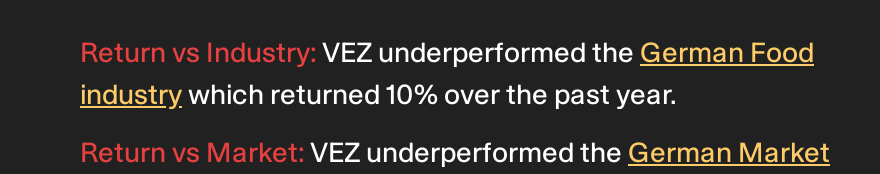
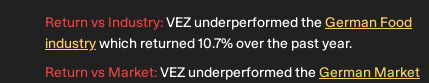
[80,77,676,111] industry which returned 10% over the past year. -> [45,35,352,52] industry which returned 10.7% over the past year.

